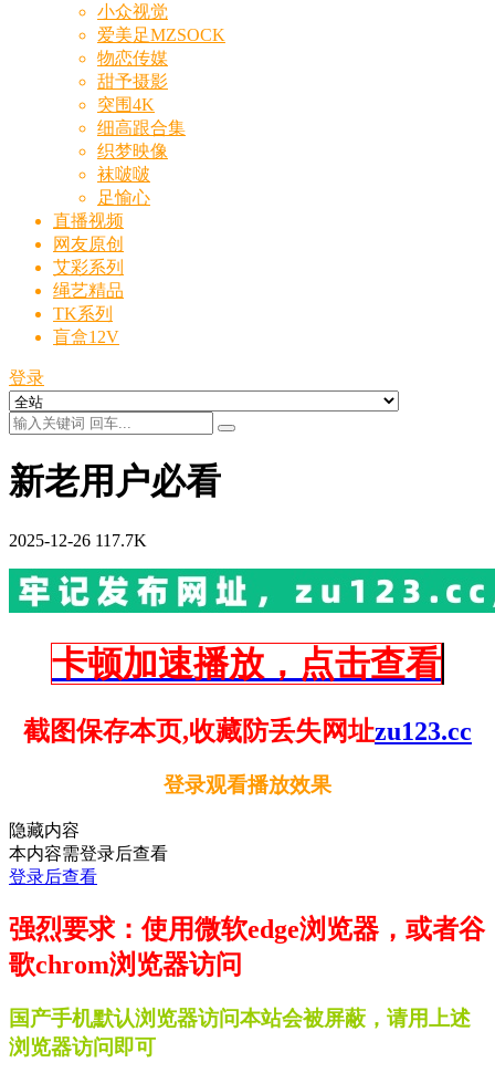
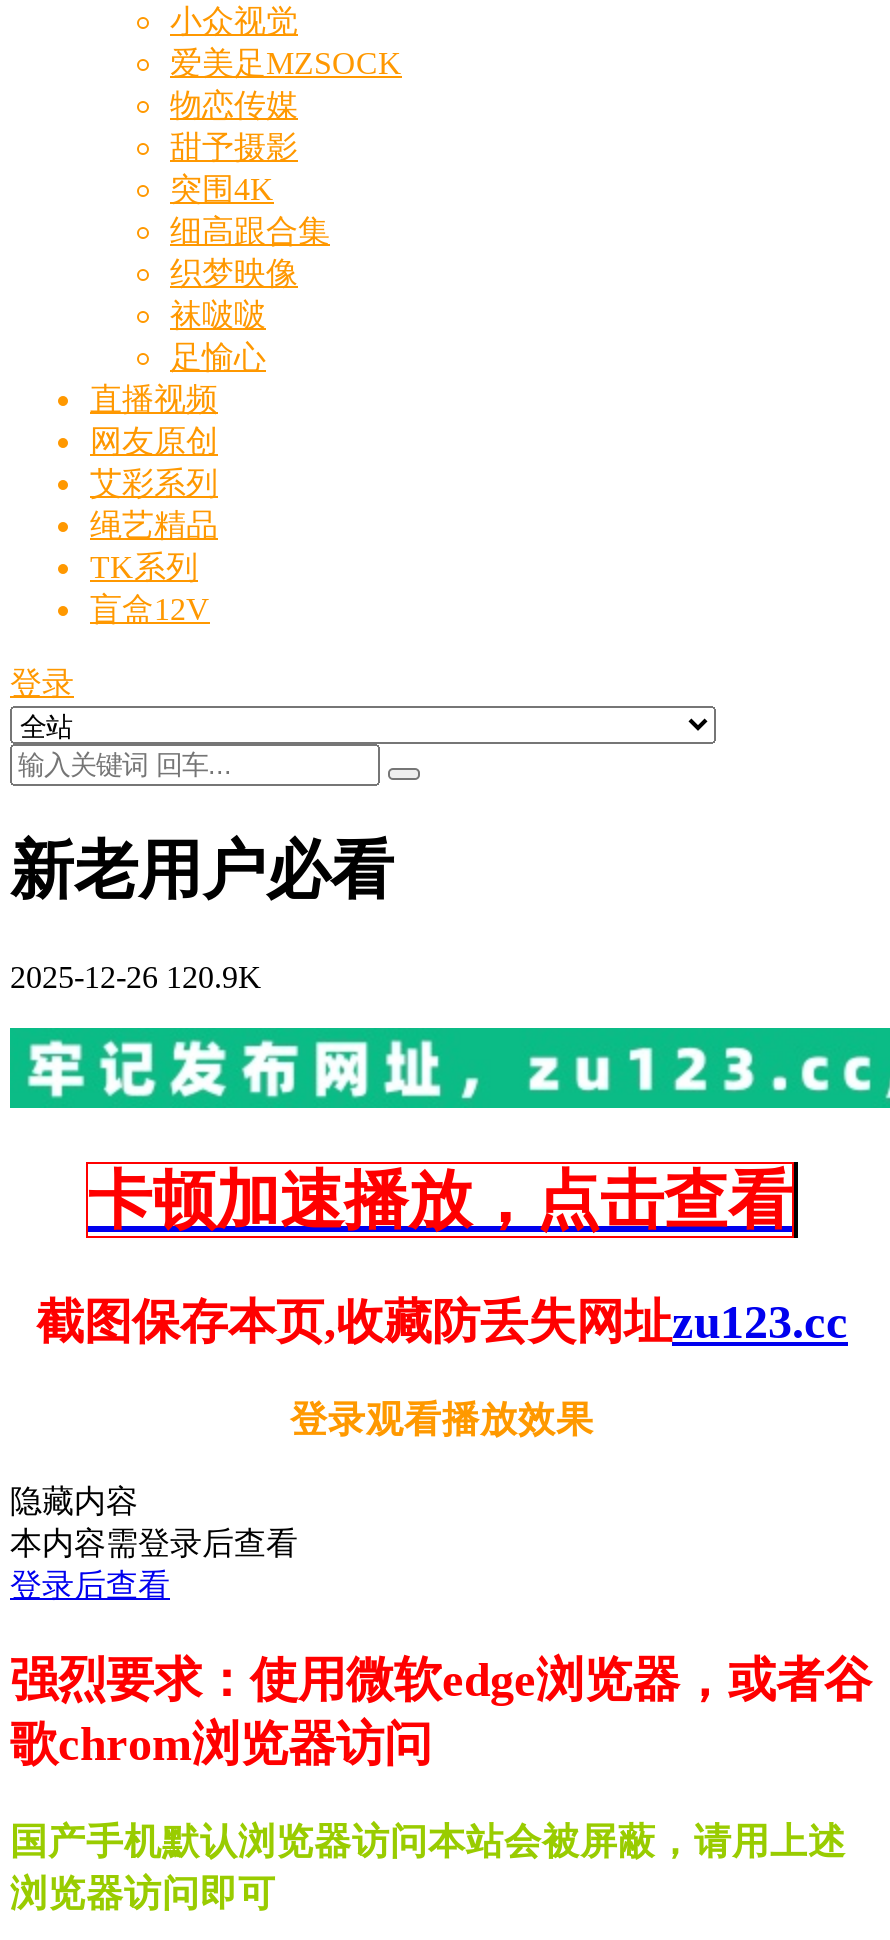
[9,531,147,550] 2025-12-26 117.7K -> [10,960,262,994] 2025-12-26 120.9K

